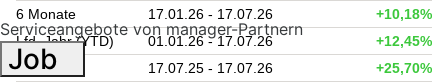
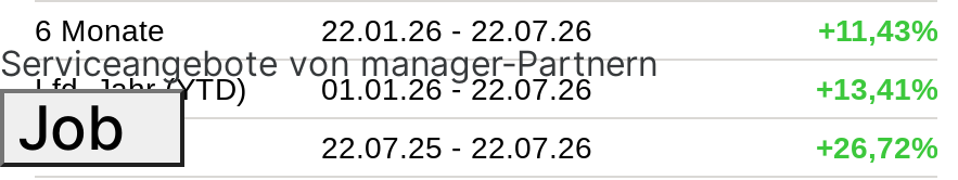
[148,6,273,22] 17.01.26 - 17.07.26 -> [321,13,592,47] 22.01.26 - 22.07.26
[376,6,432,22] +10,18% -> [818,13,937,47] +11,43%
[148,33,273,49] 01.01.26 - 17.07.26 -> [321,71,592,106] 01.01.26 - 22.07.26
[376,33,432,49] +12,45% -> [816,71,937,106] +13,41%
[148,60,273,76] 17.07.25 - 17.07.26 -> [321,130,592,164] 22.07.25 - 22.07.26
[376,60,432,76] +25,70% -> [816,130,937,164] +26,72%

